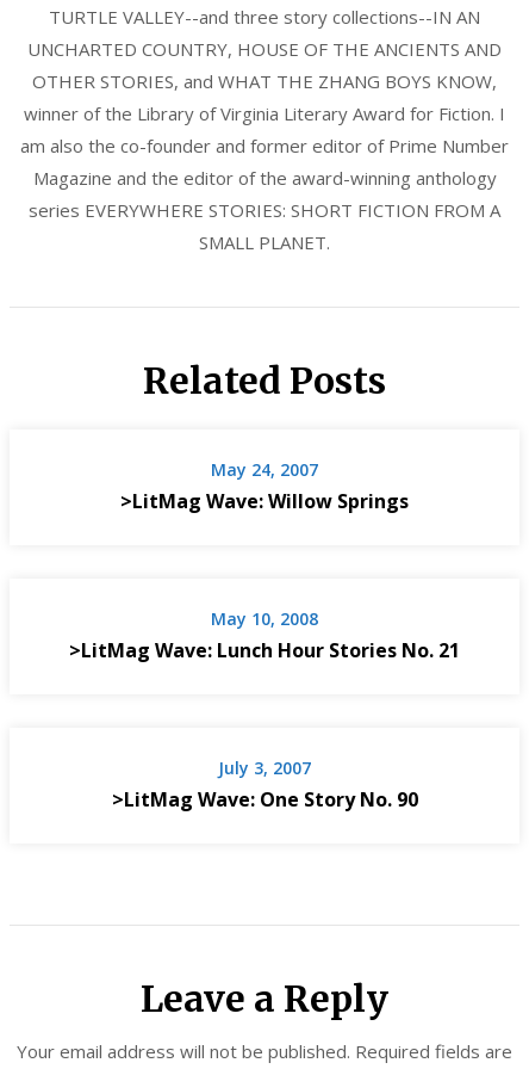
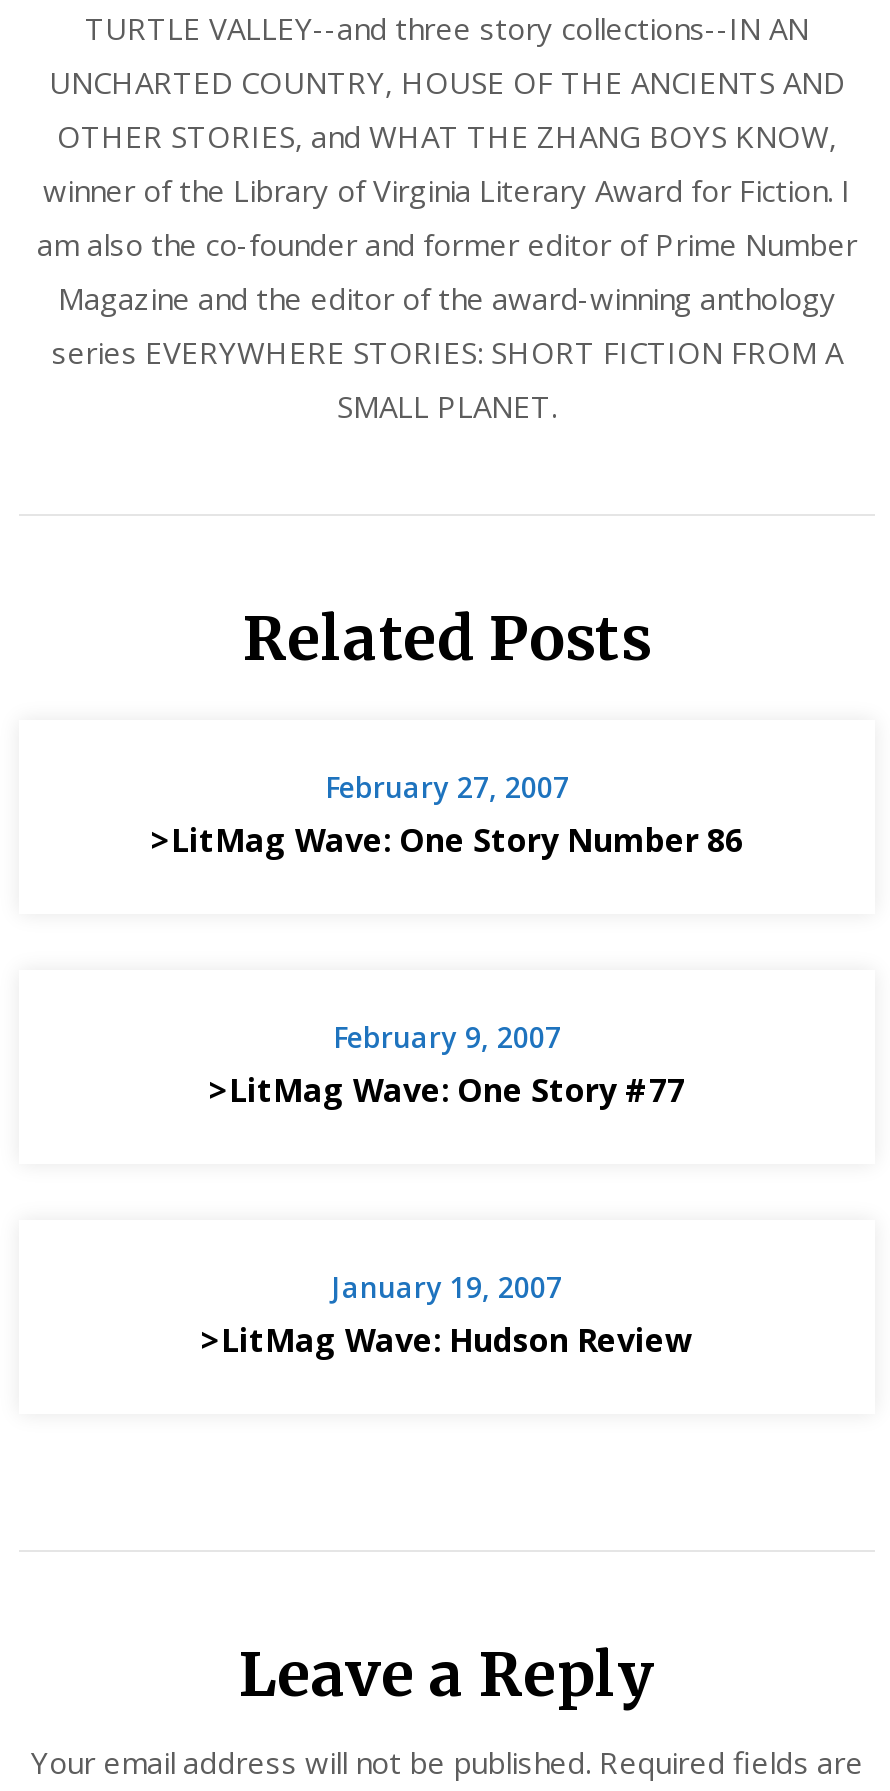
[120,458,409,514] May 24, 2007 | >LitMag Wave: Willow Springs -> [151,768,743,862] February 27, 2007 | >LitMag Wave: One Story Number 86
[69,608,460,664] May 10, 2008 | >LitMag Wave: Lunch Hour Stories No. 21 -> [209,1018,685,1112] February 9, 2007 | >LitMag Wave: One Story #77
[111,757,418,813] July 3, 2007 | >LitMag Wave: One Story No. 90 -> [201,1268,693,1362] January 19, 2007 | >LitMag Wave: Hudson Review

